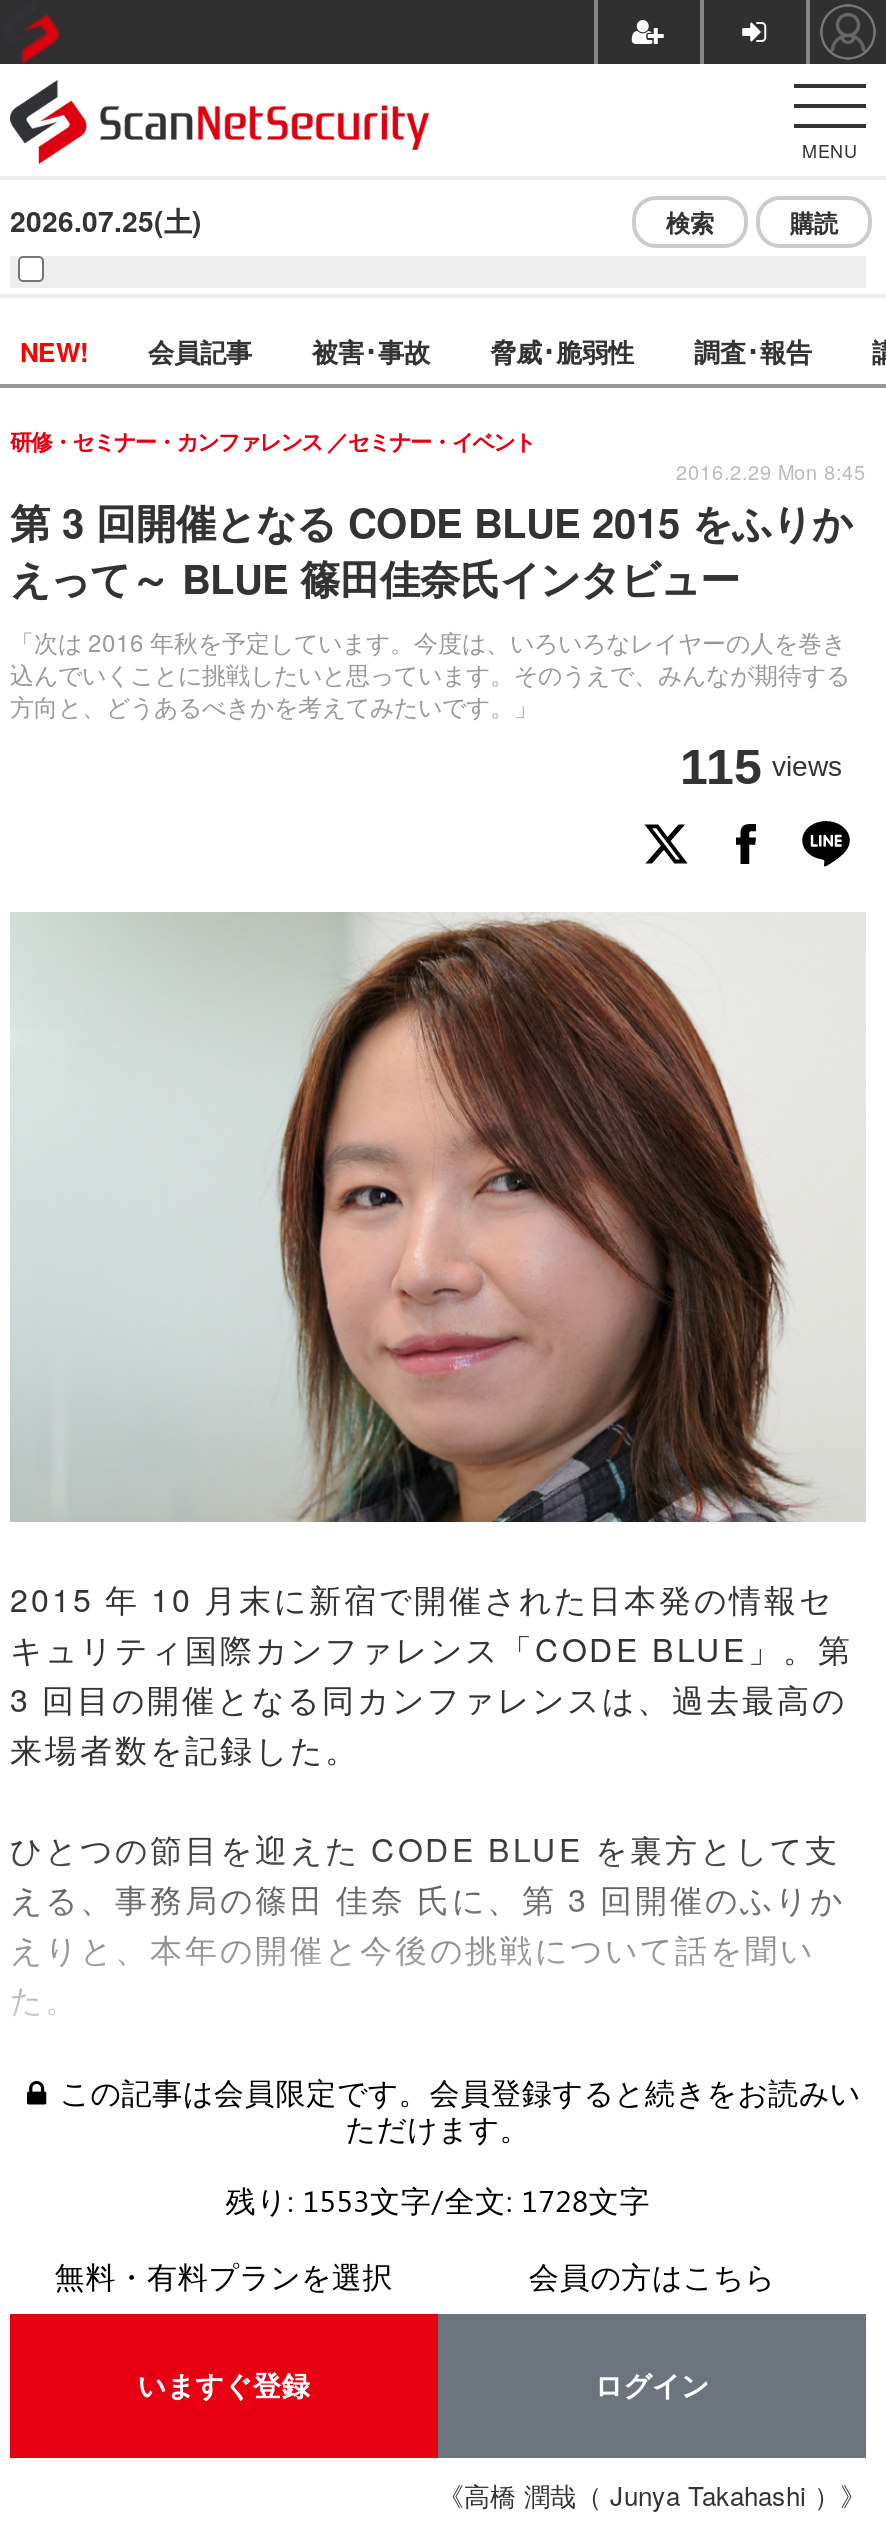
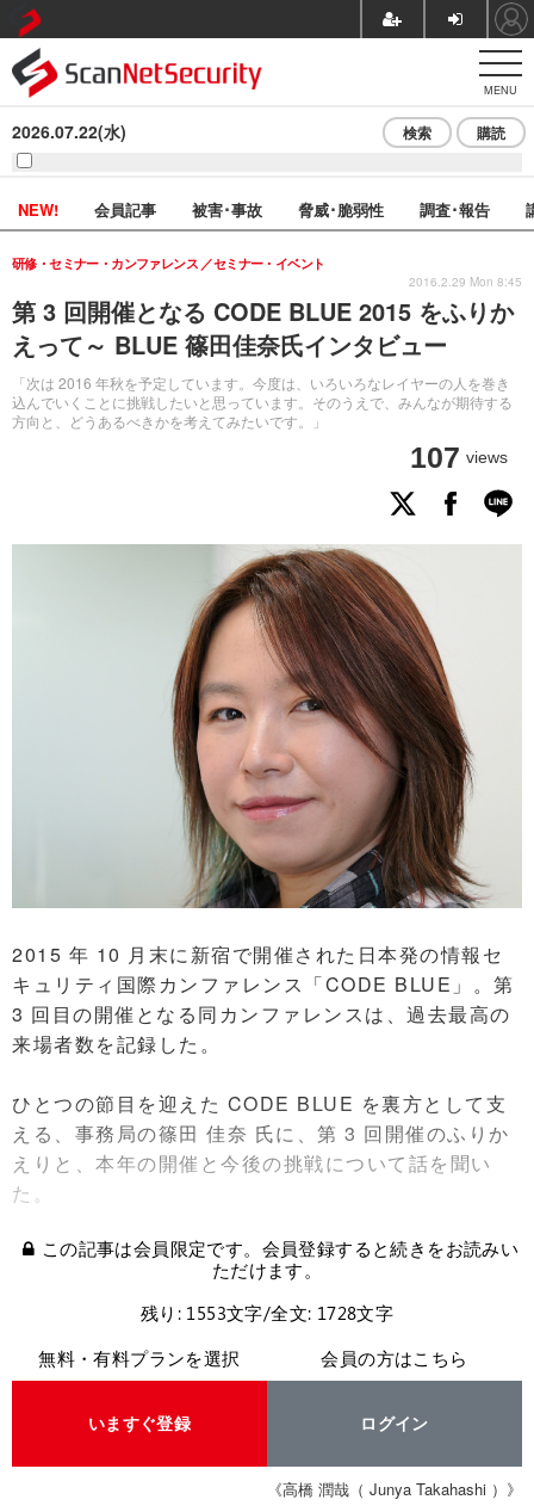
[10,200,202,240] 2026.07.25(土) -> [12,119,126,143] 2026.07.22(水)
[680,738,842,794] 115 views -> [410,440,508,474] 107 views

